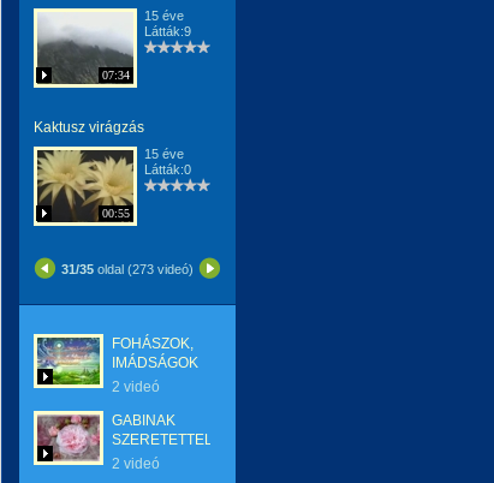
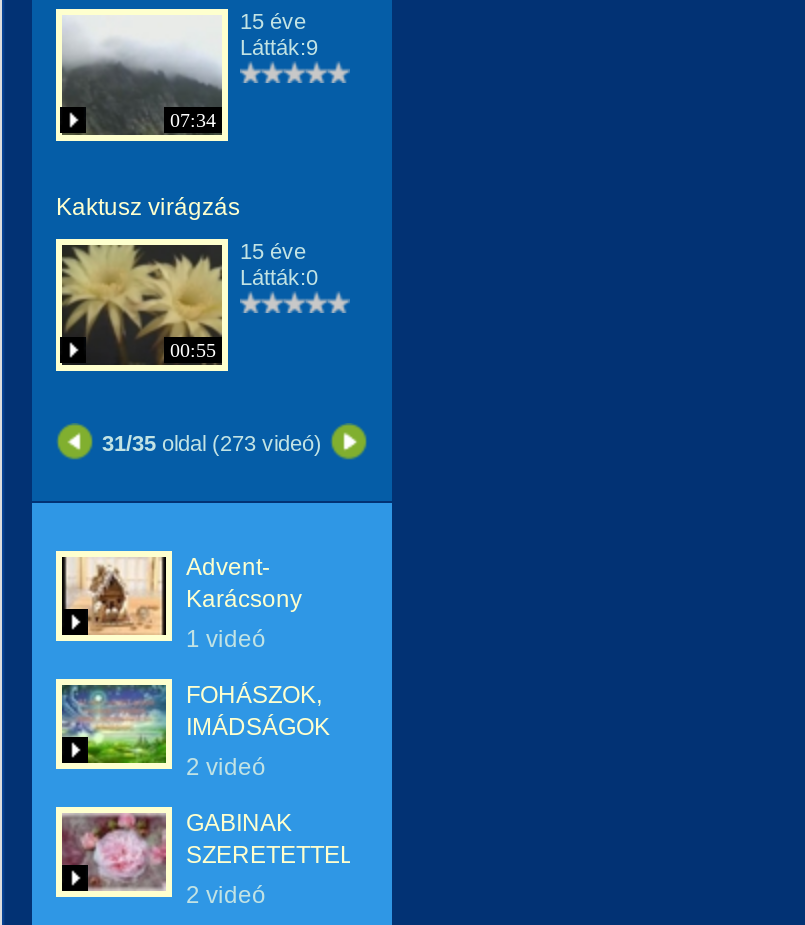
none -> [60,553,302,653] [image] | Advent- | Karácsony | 1 videó

